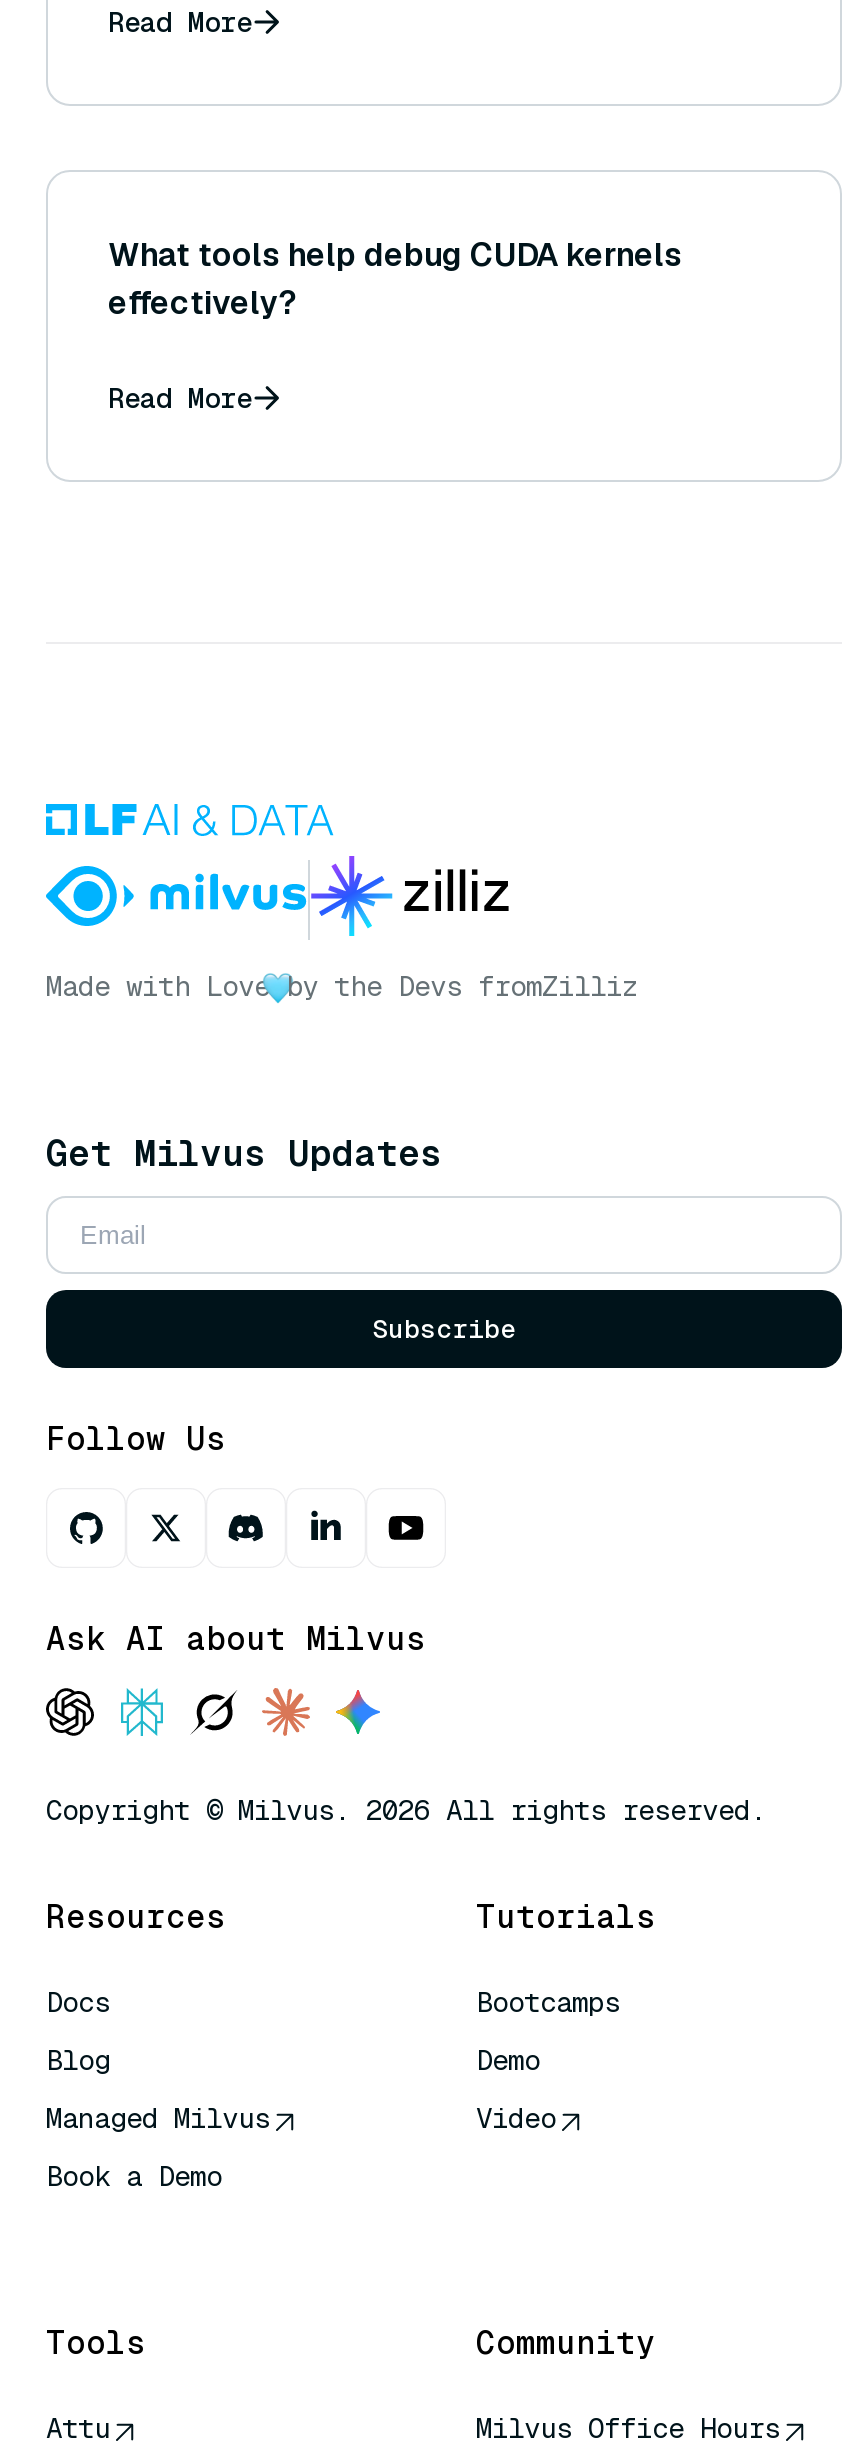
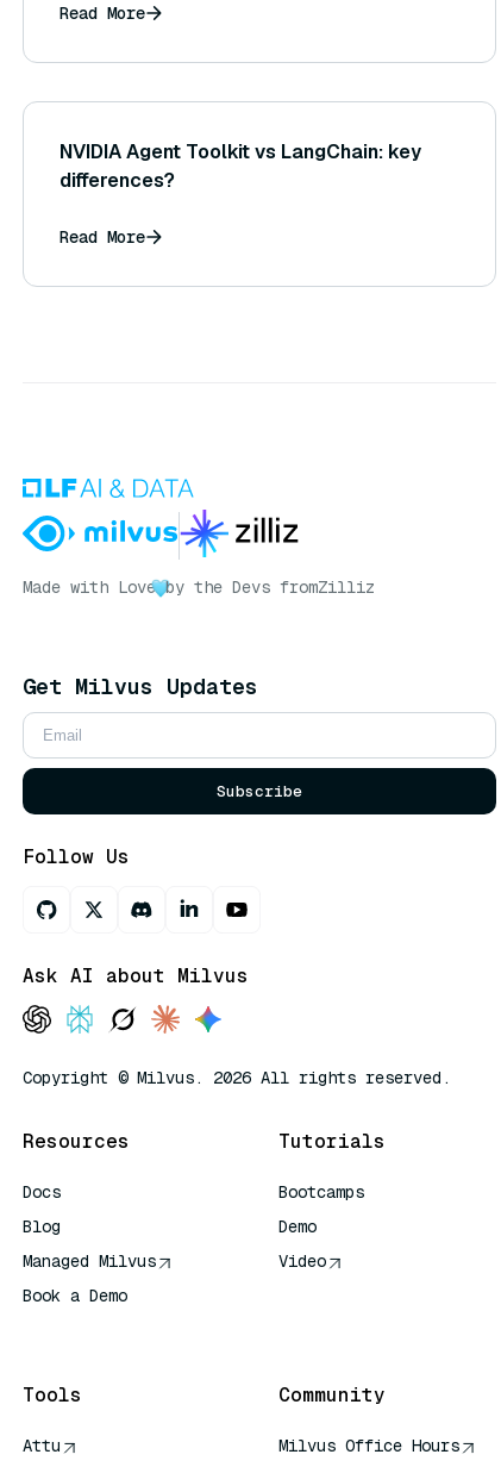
[108,234,682,324] What tools help debug CUDA kernels | effectively? -> [60,140,421,193] NVIDIA Agent Toolkit vs LangChain: key | differences?

